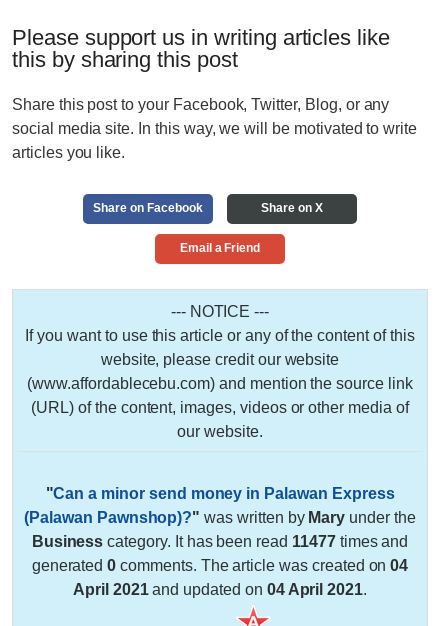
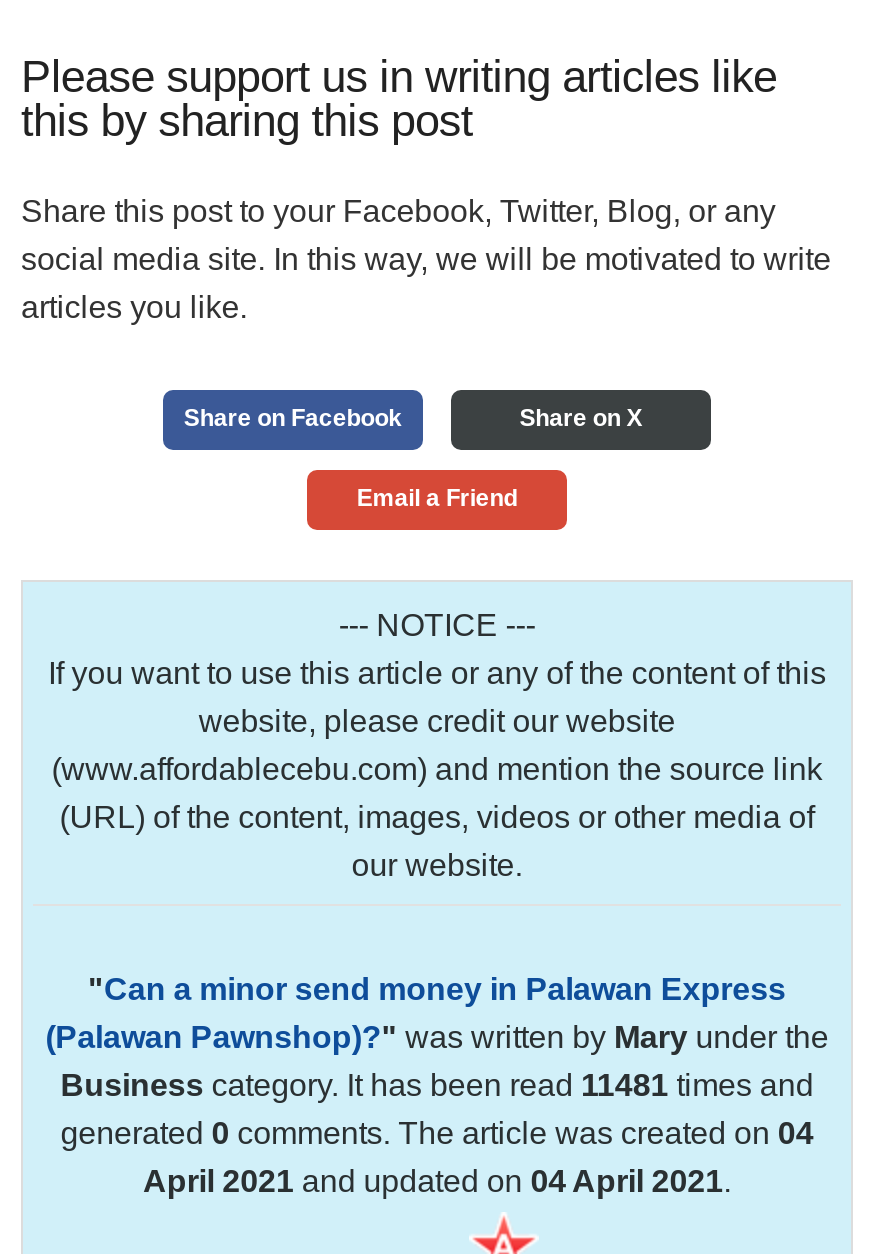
[32,533,408,550] Business category. It has been read 11477 times and -> [60,1068,814,1102] Business category. It has been read 11481 times and

